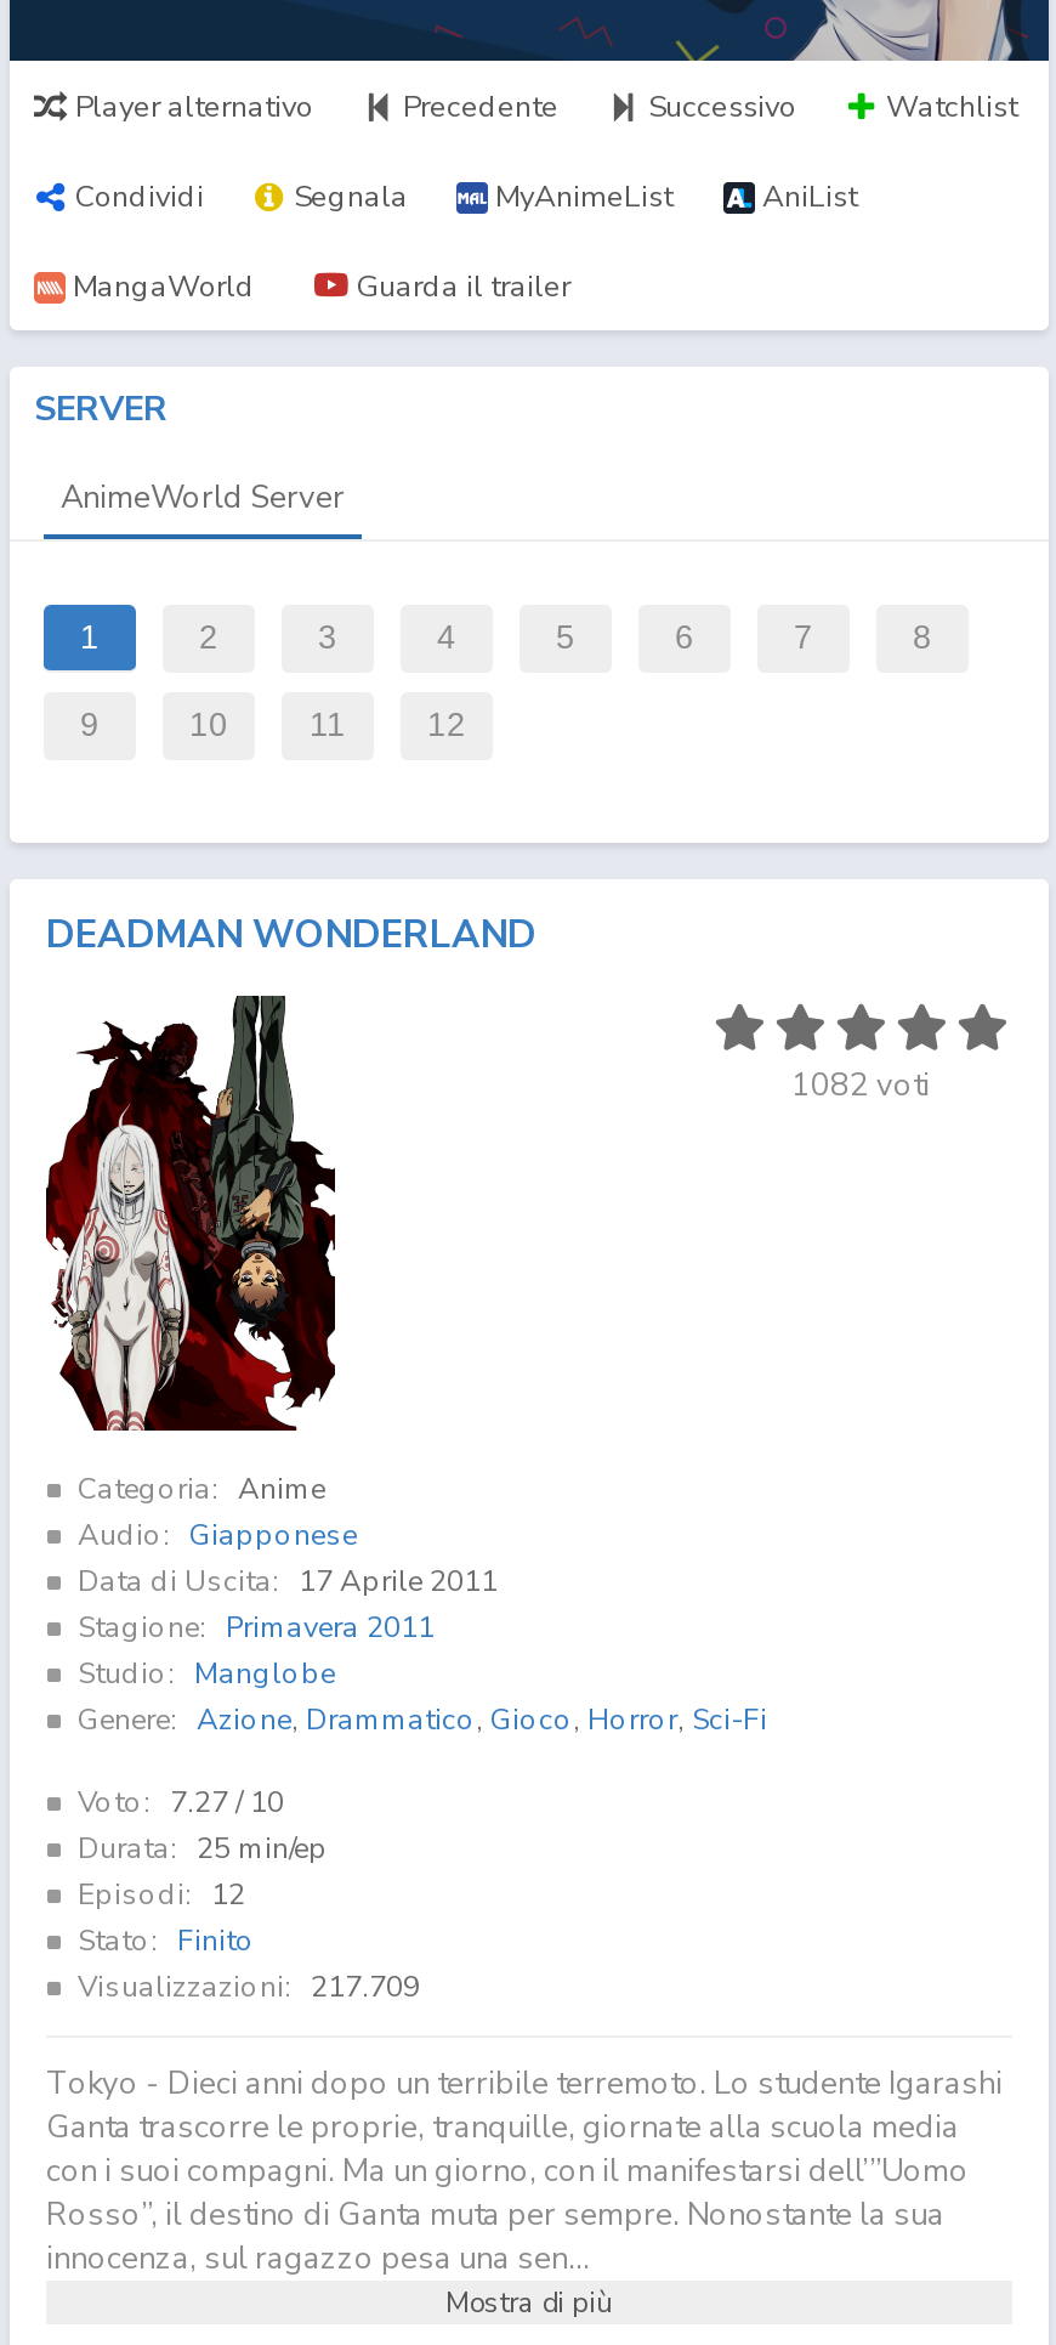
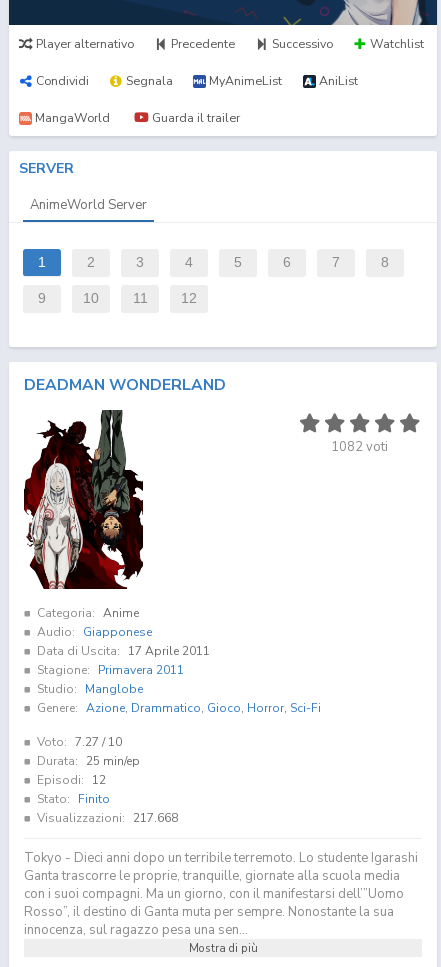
[78,1968,420,2006] Visualizzazioni: 217.709 -> [37,810,178,826] Visualizzazioni: 217.668

